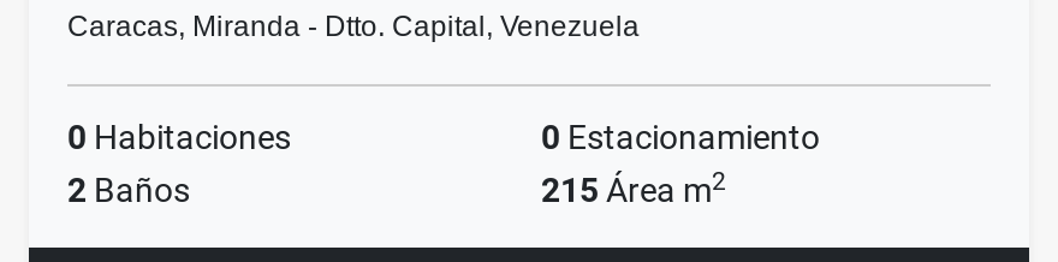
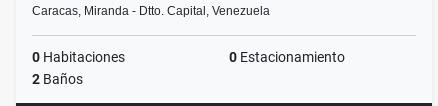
[541,166,726,210] 215 Área m2 -> none

